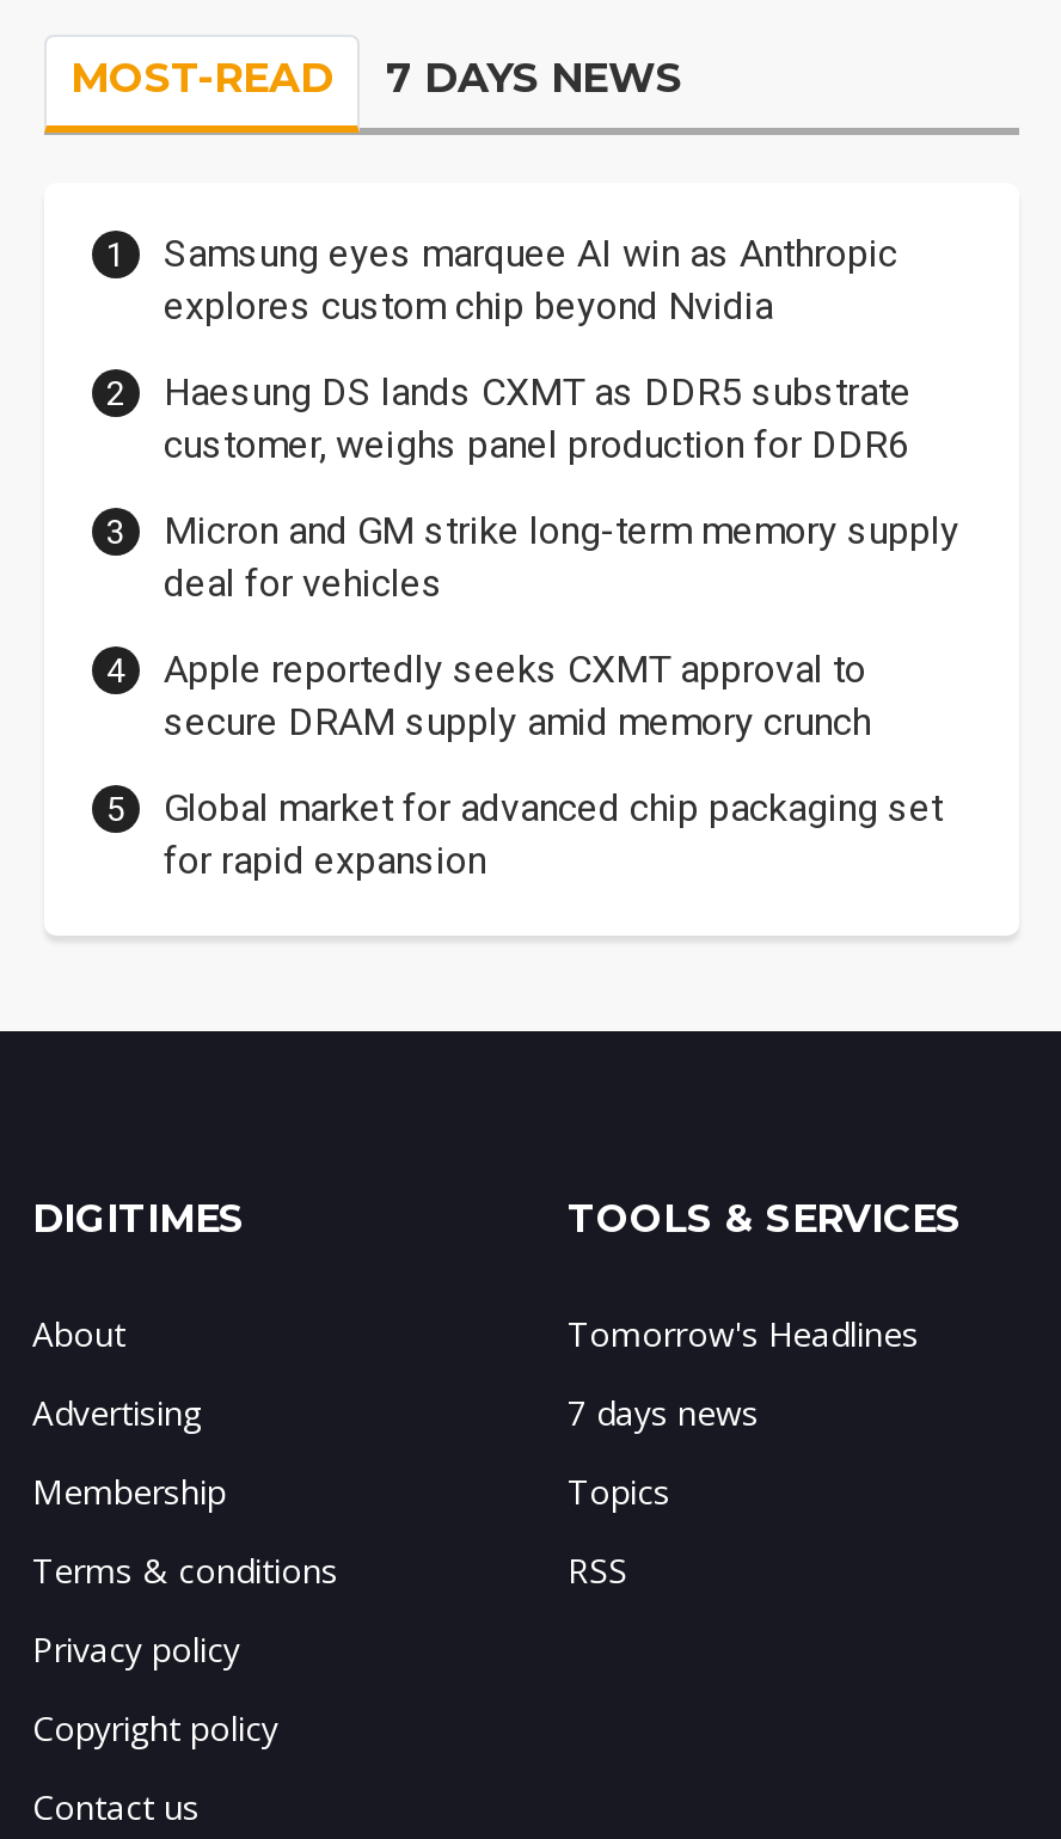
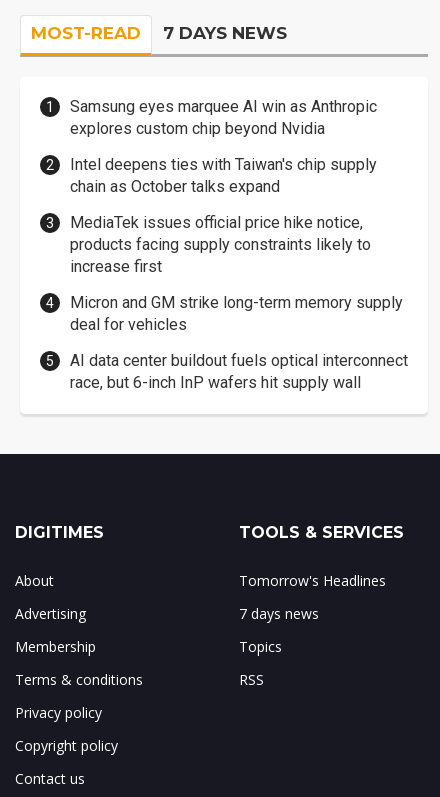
[164,368,912,466] Haesung DS lands CXMT as DDR5 substrate | customer, weighs panel production for DDR6 -> [70,155,377,276] Intel deepens ties with Taiwan's chip supply | chain as October talks expand | MediaTek issues official price hike notice, | products facing supply constraints likely to | increase first
moved [164,507,959,605] -> [70,293,403,334]: Micron and GM strike long-term memory supply | deal for vehicles
[164,646,943,882] Apple reportedly seeks CXMT approval to | secure DRAM supply amid memory crunch | Global market for advanced chip packaging set | for rapid expansion -> [70,351,408,392] AI data center buildout fuels optical interconnect | race, but 6-inch InP wafers hit supply wall

